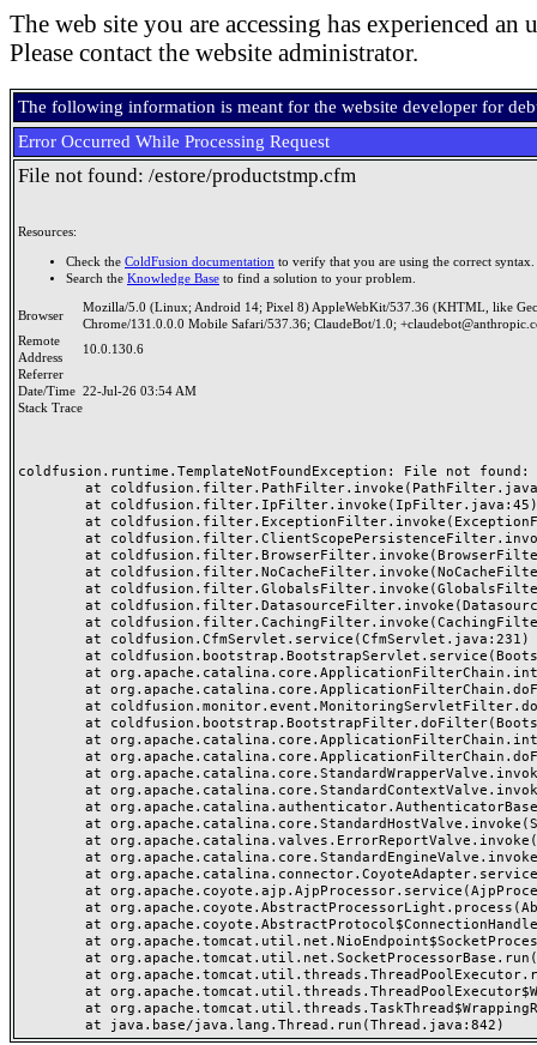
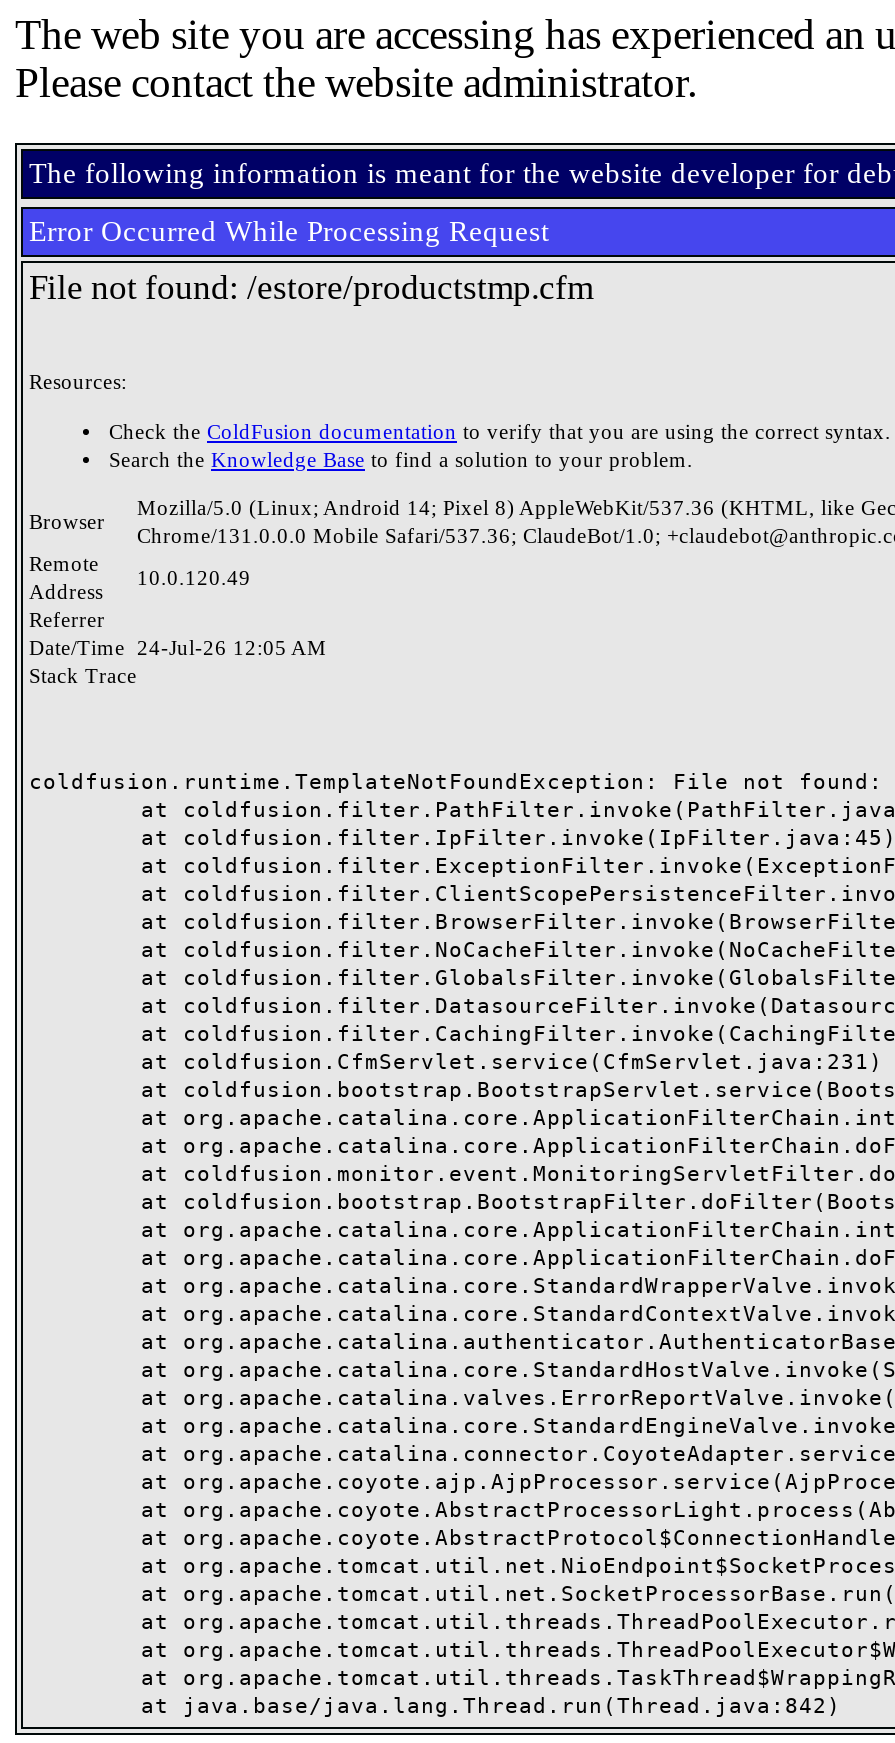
[83,343,144,356] 10.0.130.6 -> [137,567,251,589] 10.0.120.49
[18,385,197,398] Date/Time 22-Jul-26 03:54 AM -> [29,637,327,659] Date/Time 24-Jul-26 12:05 AM

